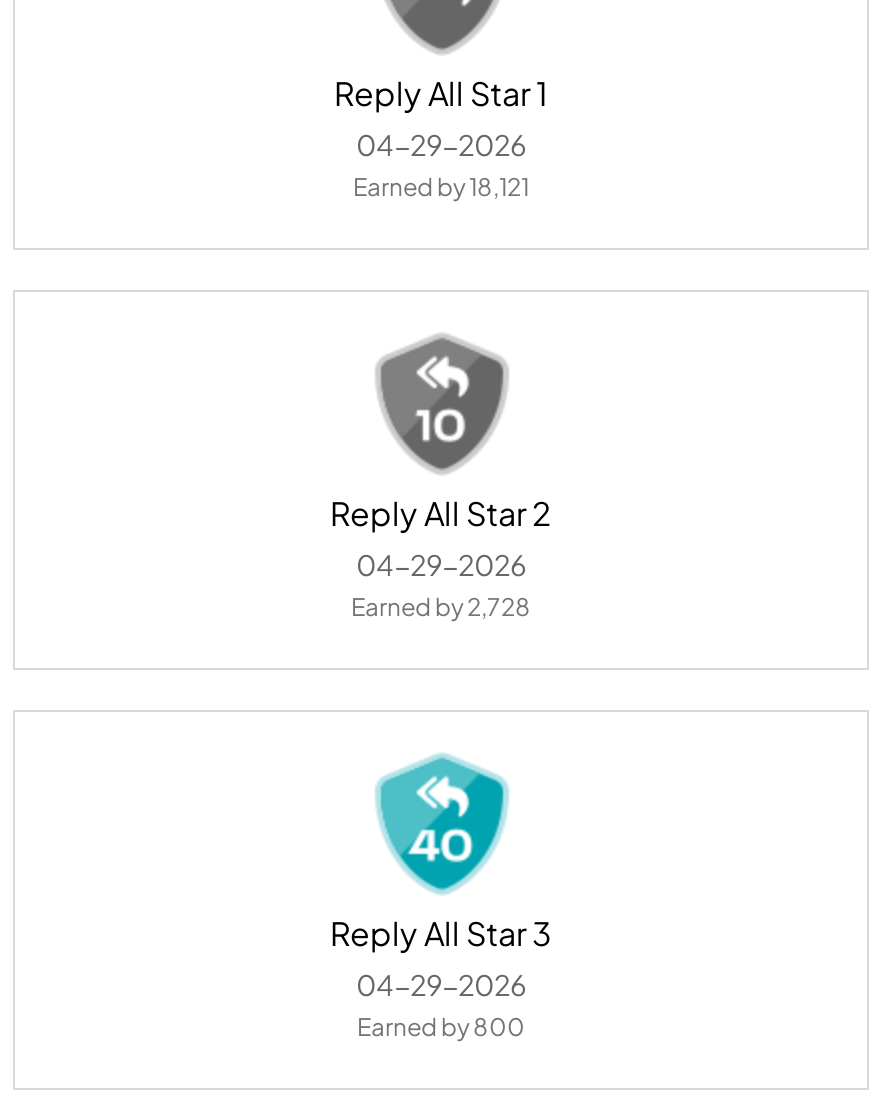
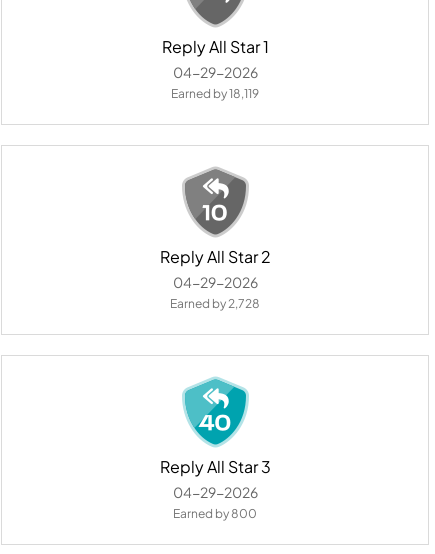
[353,172,529,202] Earned by 18,121 -> [171,86,259,101] Earned by 18,119

